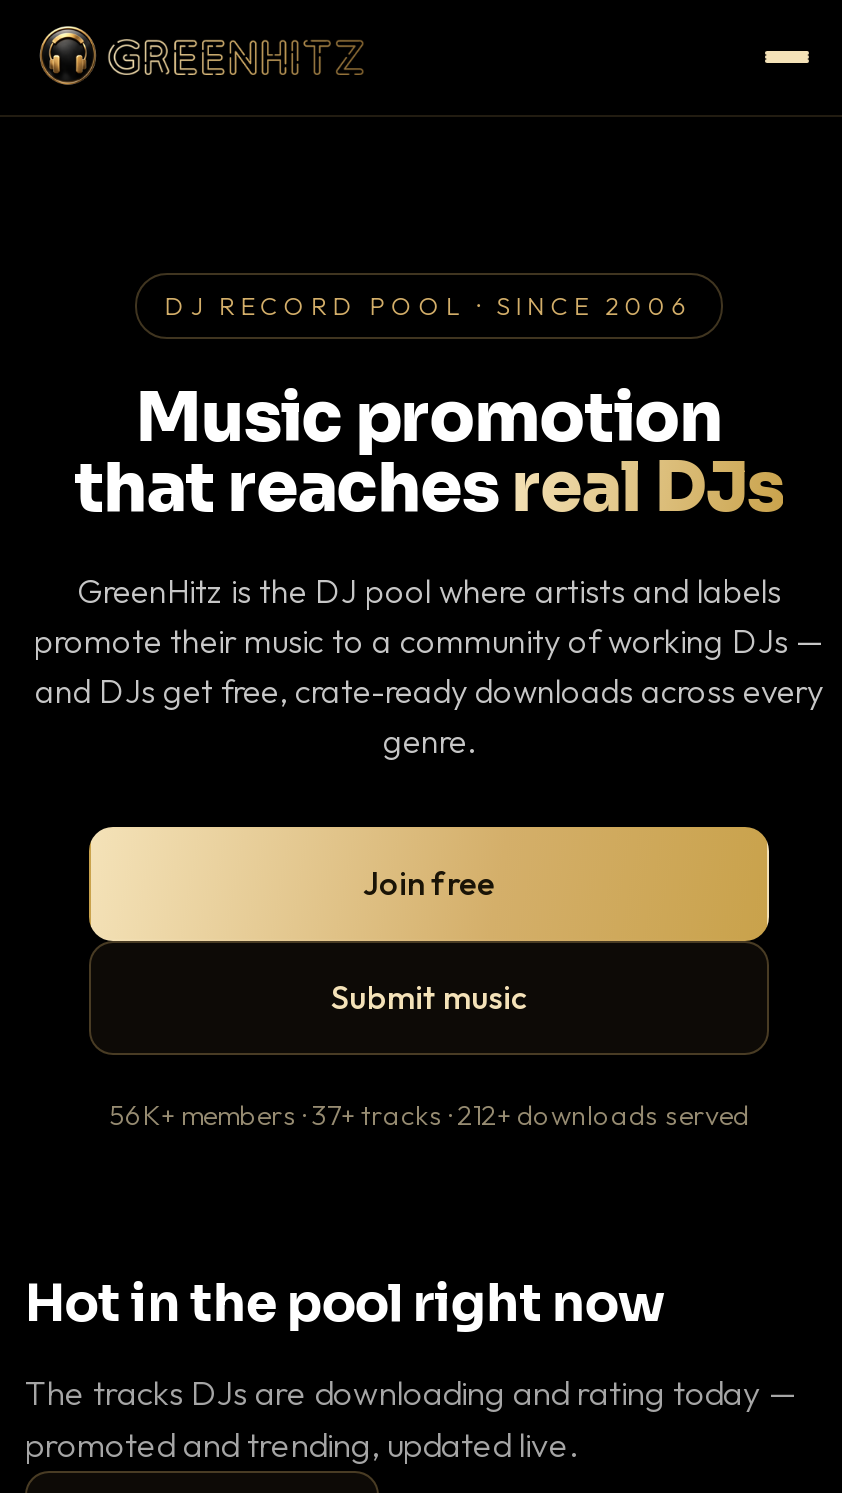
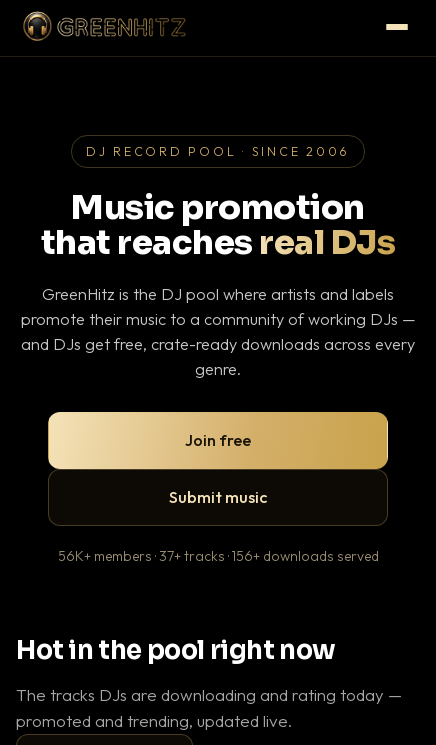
[109,1097,749,1133] 56K+ members · 37+ tracks · 212+ downloads served -> [57,547,378,565] 56K+ members · 37+ tracks · 156+ downloads served

